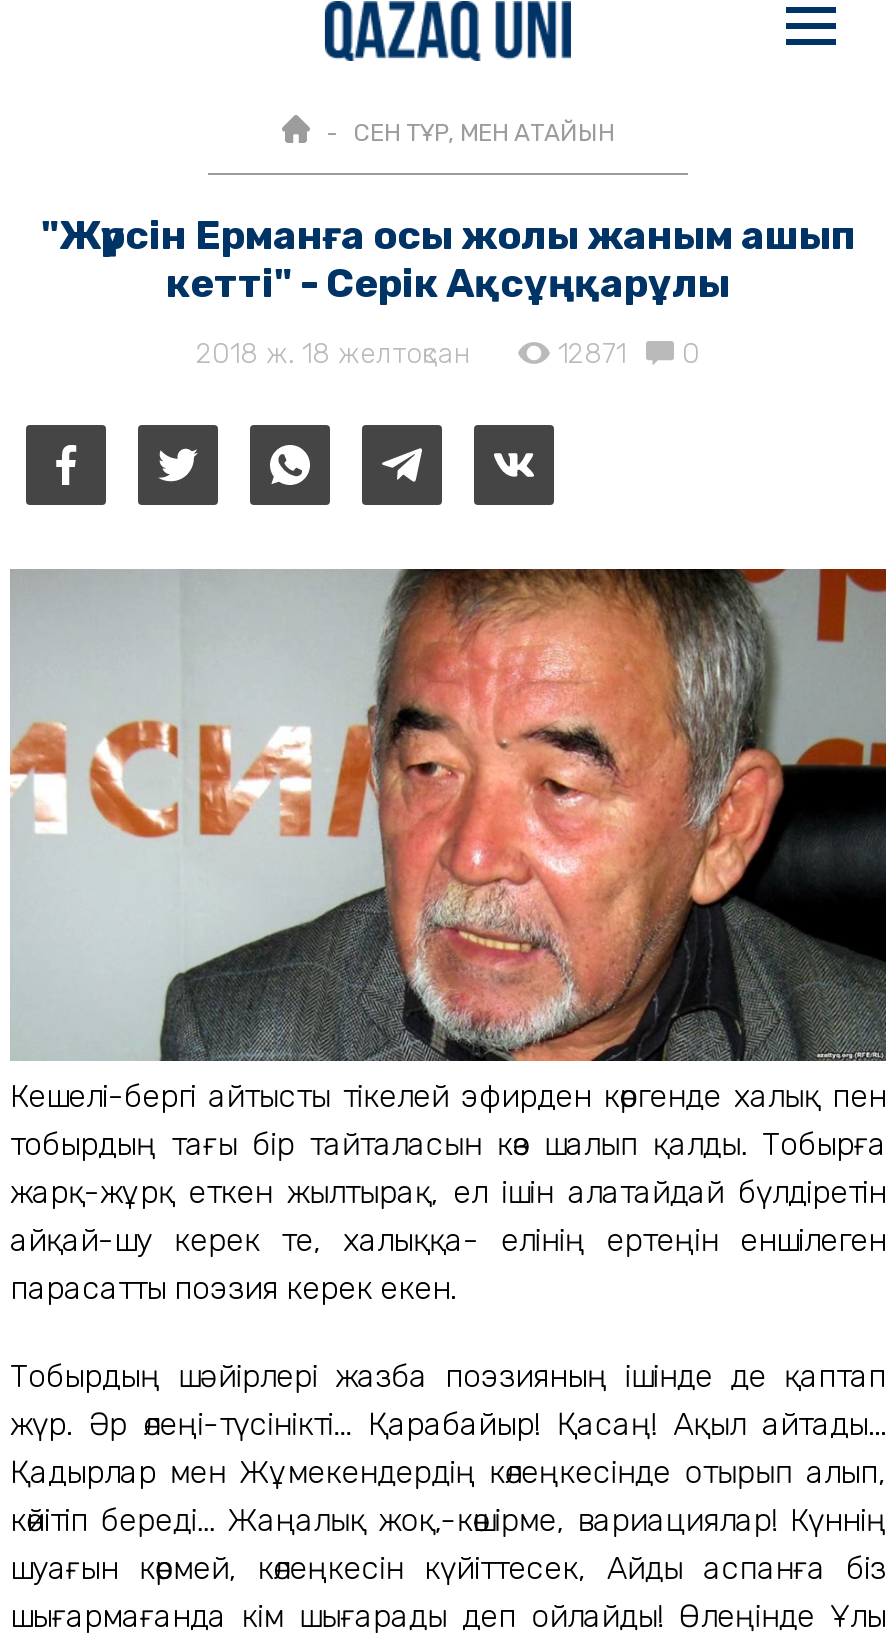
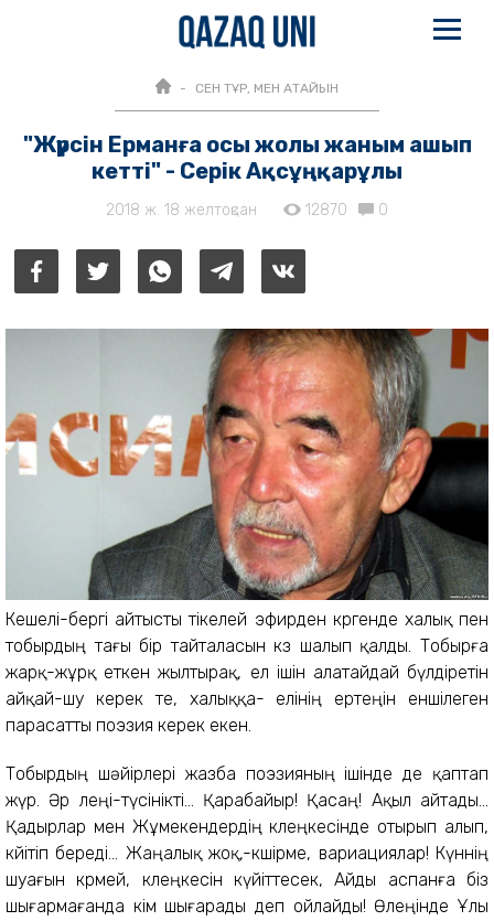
[558,336,700,370] 12871 0 -> [305,200,388,219] 12870 0

